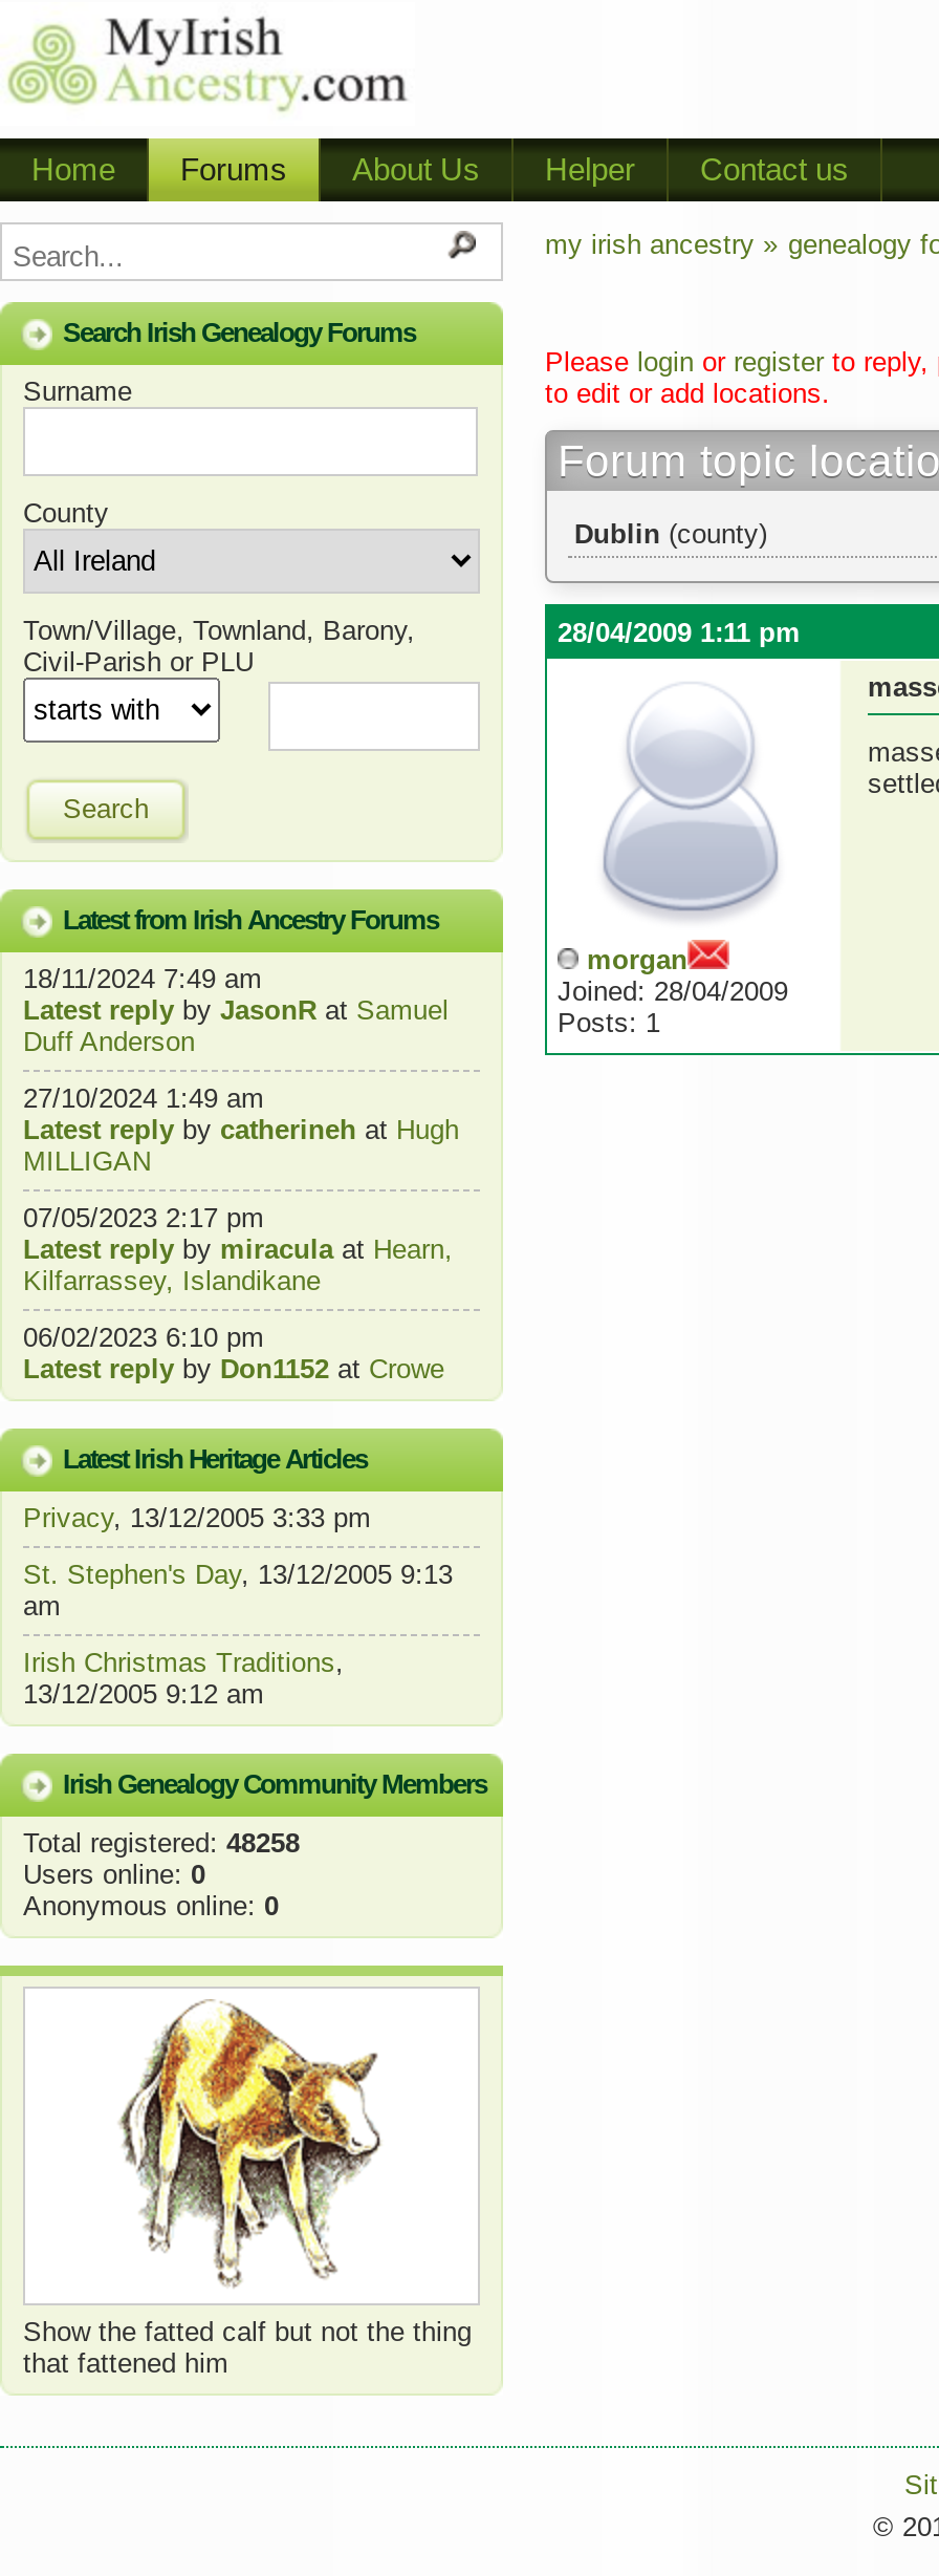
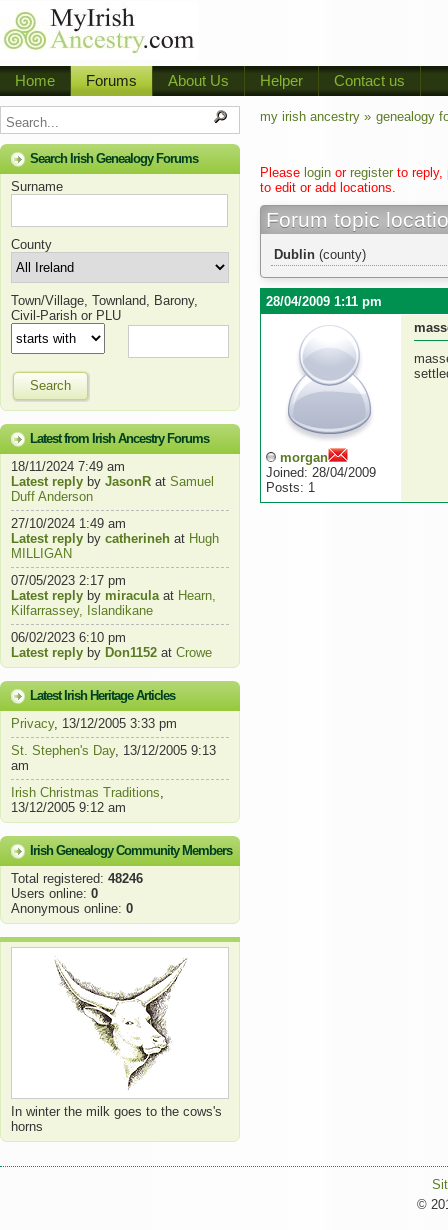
[23,1827,300,1859] Total registered: 48258 -> [11,871,143,886] Total registered: 48246
[23,1999,472,2379] [image] | Show the fatted calf but not the thing | that fattened him -> [11,956,222,1134] [image] | In winter the milk goes to the cows's | horns

